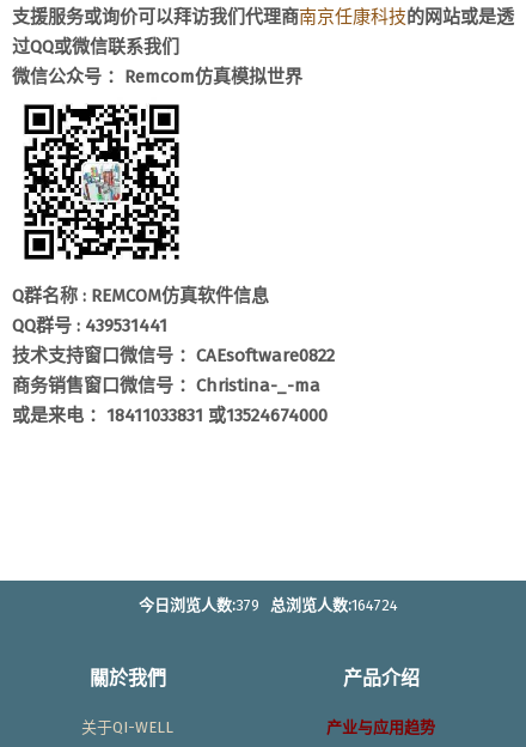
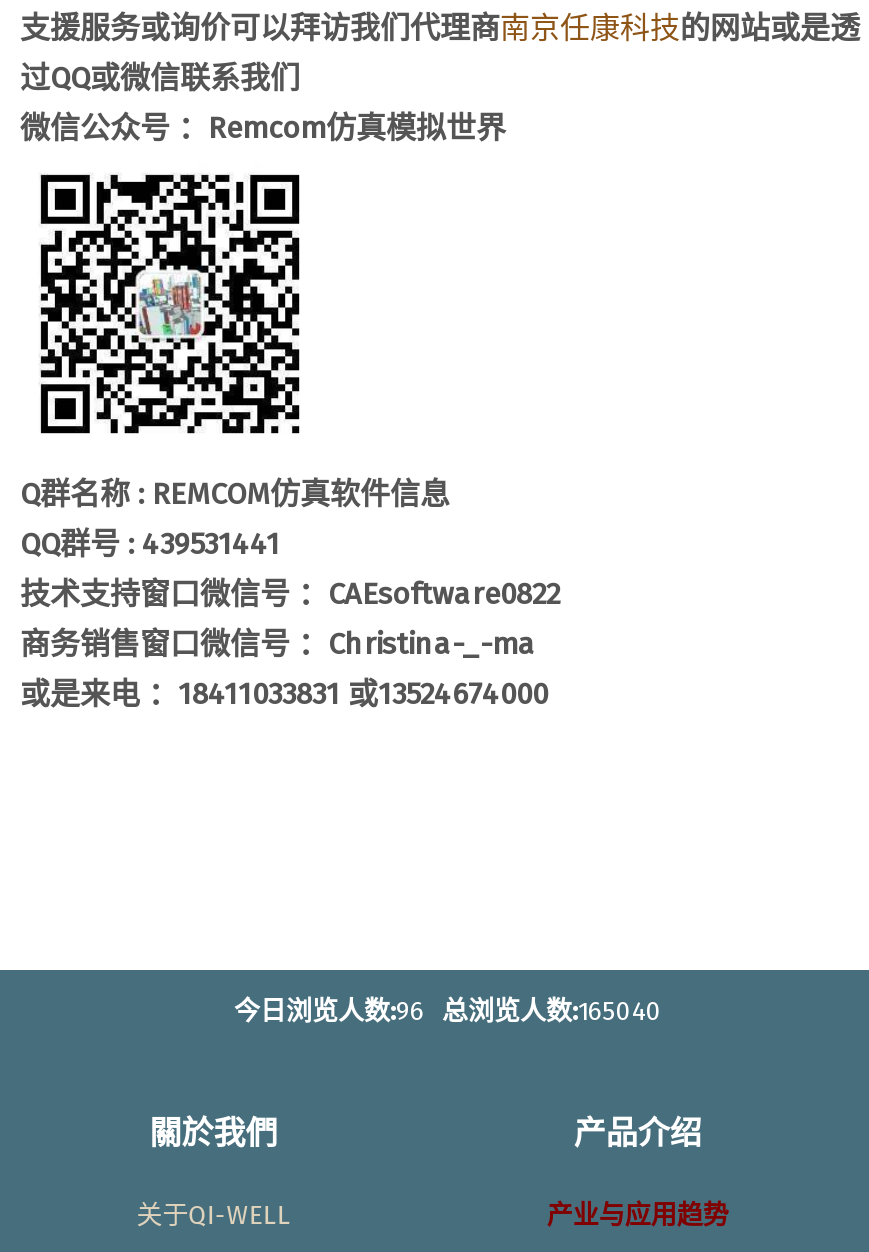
[138,597,397,614] 今日浏览人数:379总浏览人数:164724 -> [234,997,662,1027] 今日浏览人数:96总浏览人数:165040

